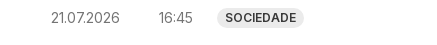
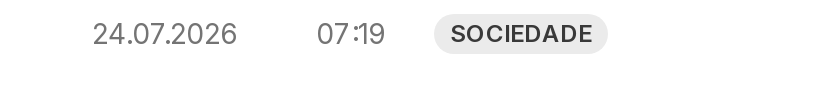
[51,9,193,26] 21.07.2026 | 16:45 -> [92,16,386,50] 24.07.2026 | 07:19

